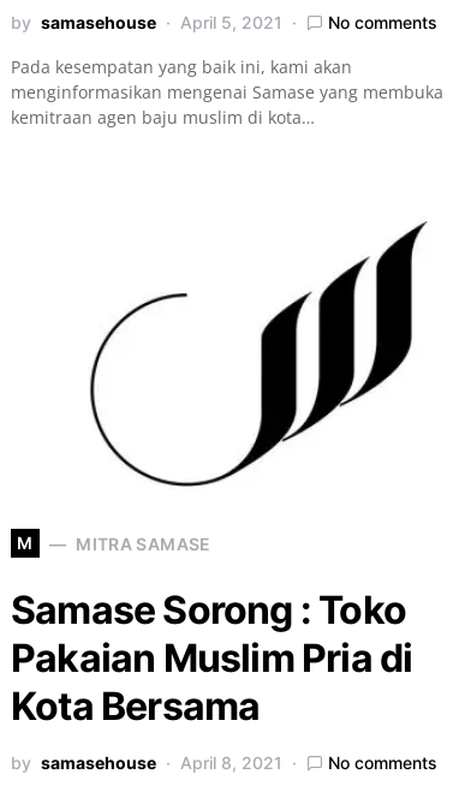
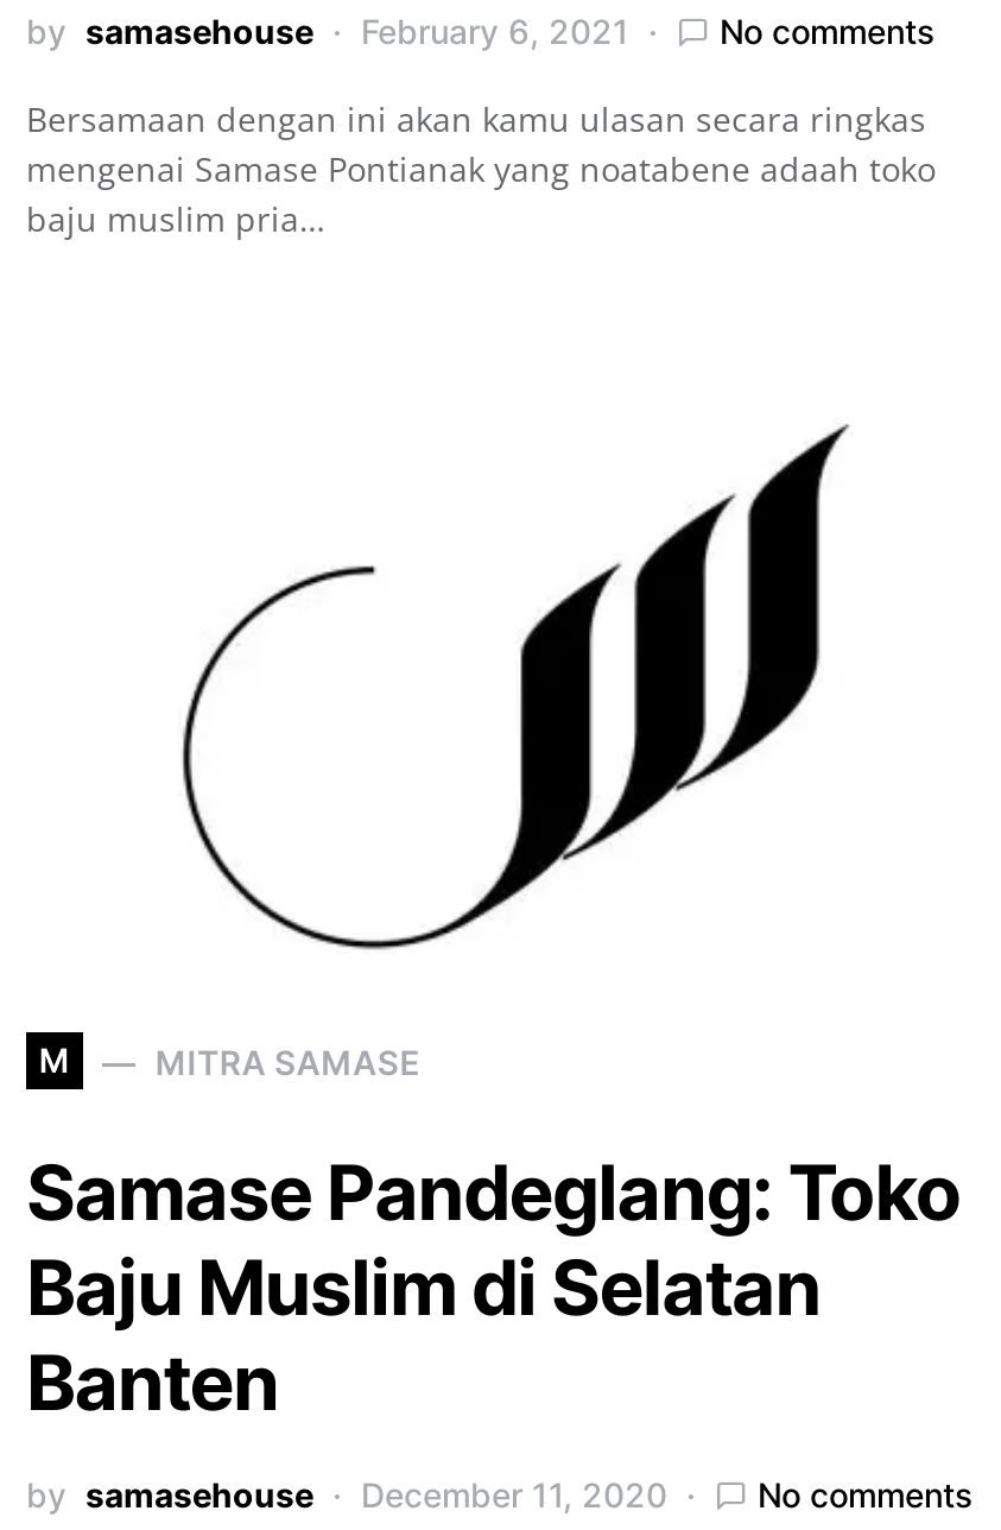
[180,12,282,32] April 5, 2021 -> [361,11,629,51] February 6, 2021
[11,55,443,129] Pada kesempatan yang baik ini, kami akan | menginformasikan mengenai Samase yang membuka | kemitraan agen baju muslim di kota… -> [26,96,936,241] Bersamaan dengan ini akan kamu ulasan secara ringkas | mengenai Samase Pontianak yang noatabene adaah toko | baju muslim pria…
[11,586,413,730] Samase Sorong : Toko | Pakaian Muslim Pria di | Kota Bersama -> [26,1146,961,1429] Samase Pandeglang: Toko | Baju Muslim di Selatan | Banten
[180,752,282,773] April 8, 2021 -> [361,1474,667,1515] December 11, 2020

